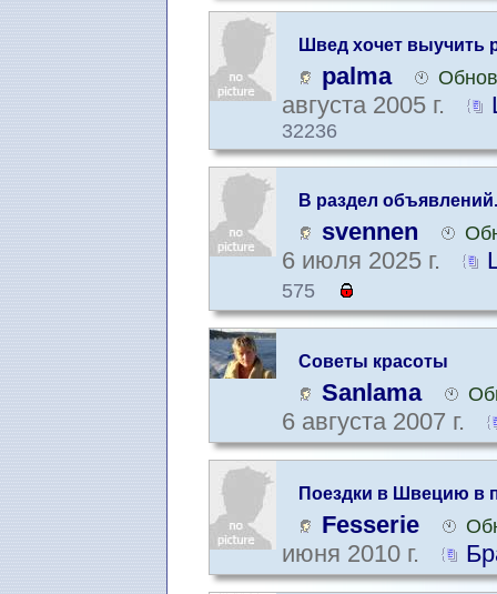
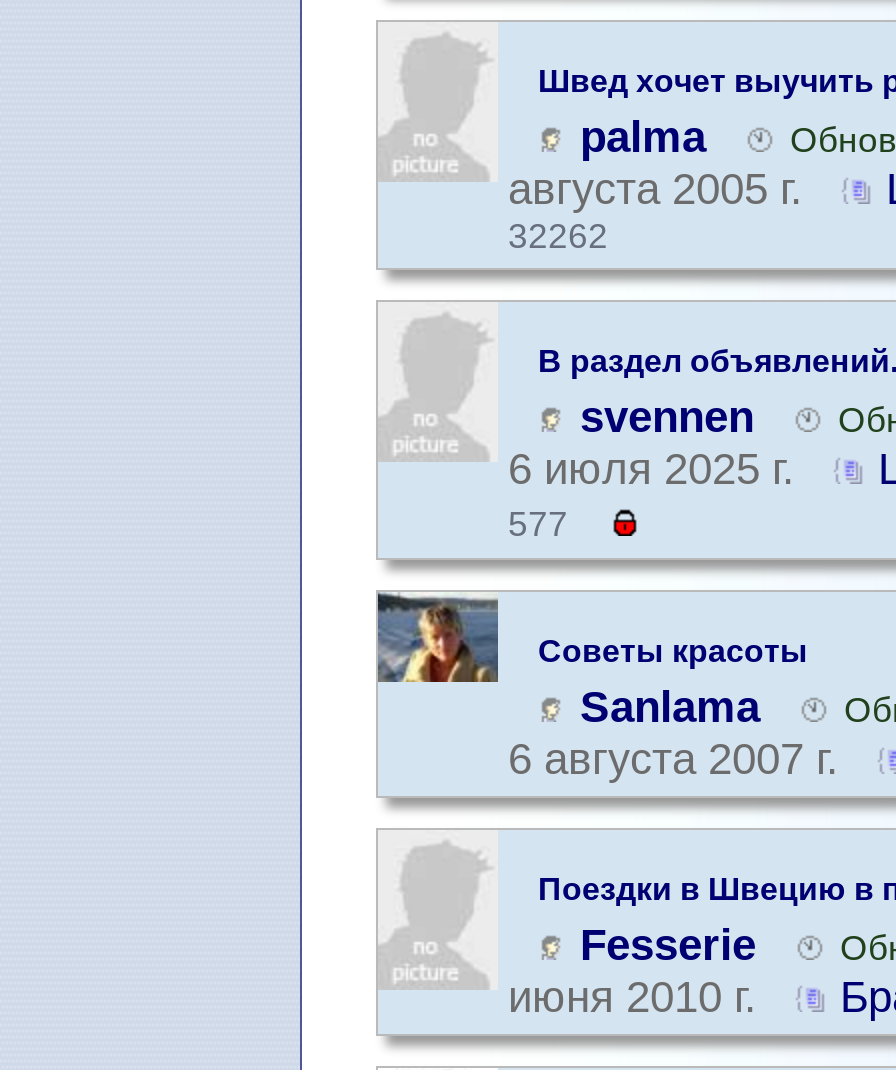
[282,120,337,142] 32236 -> [508,216,608,256] 32262
[282,280,315,302] 575 -> [508,504,568,544] 577

